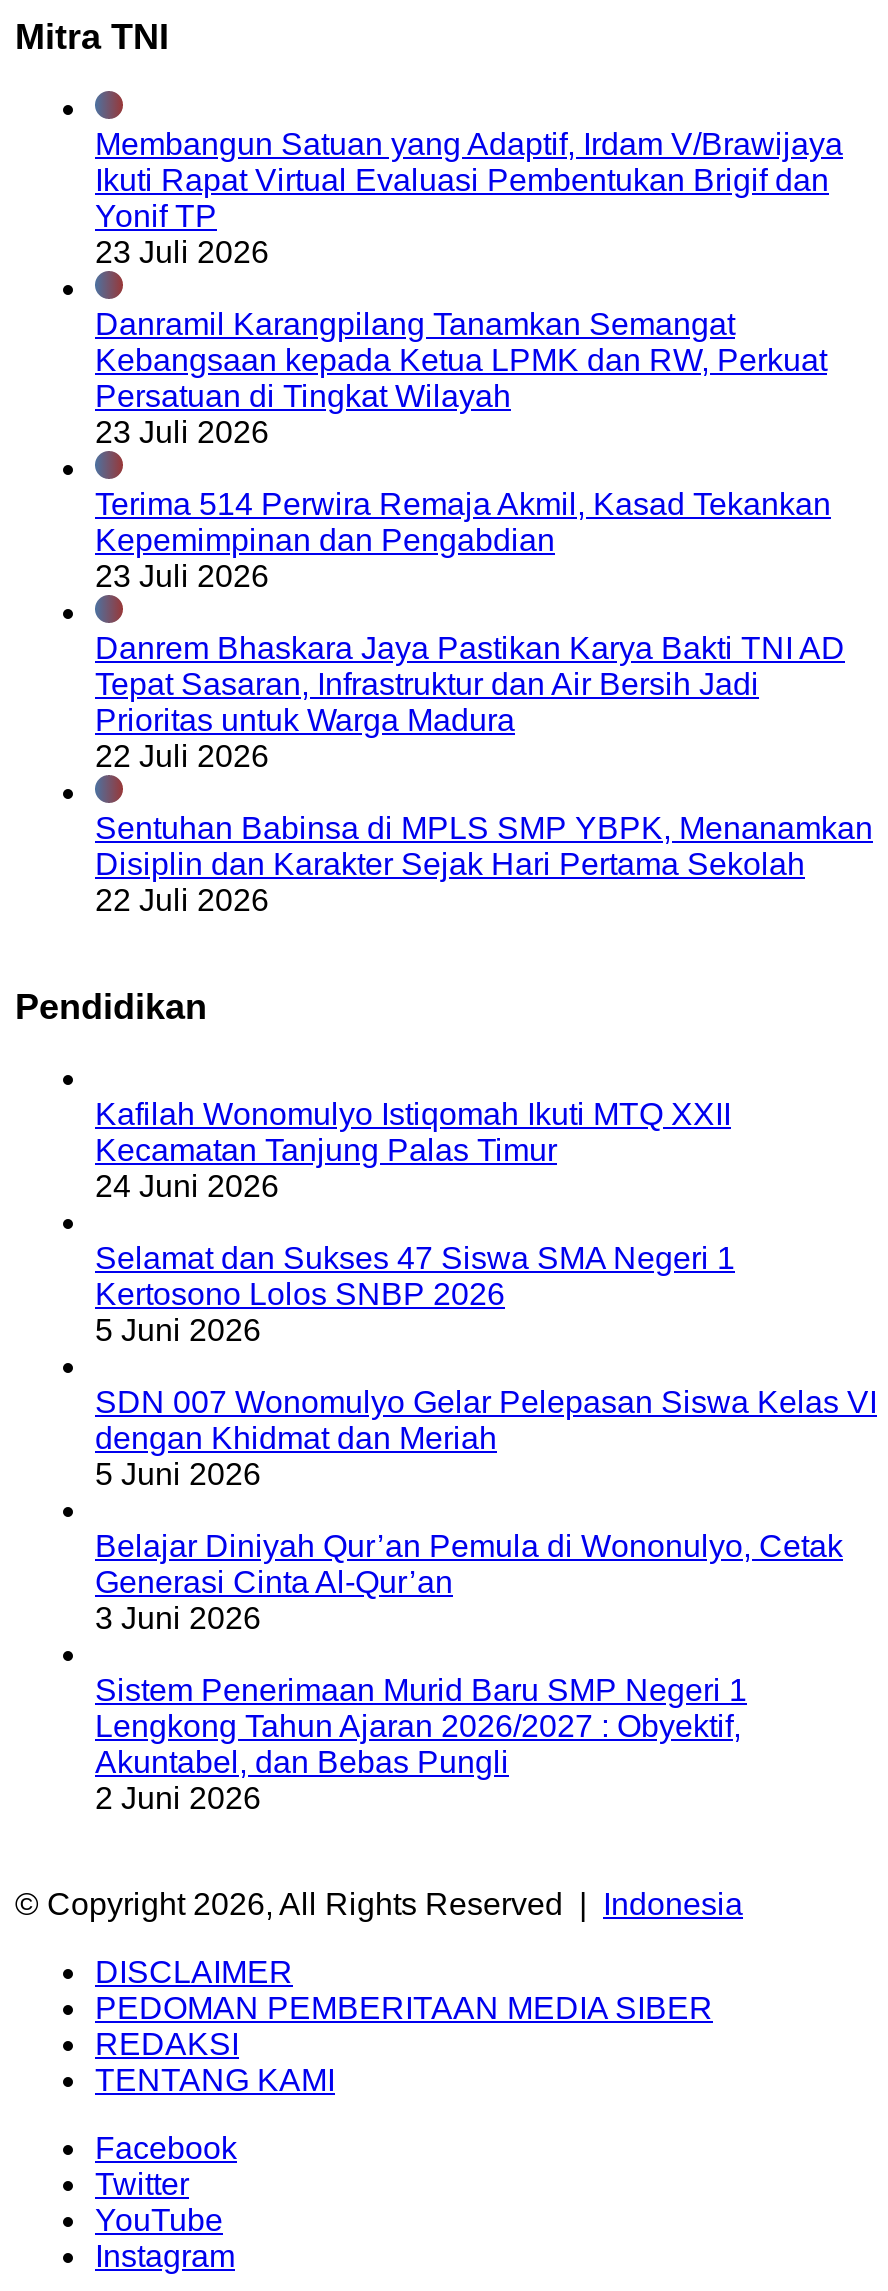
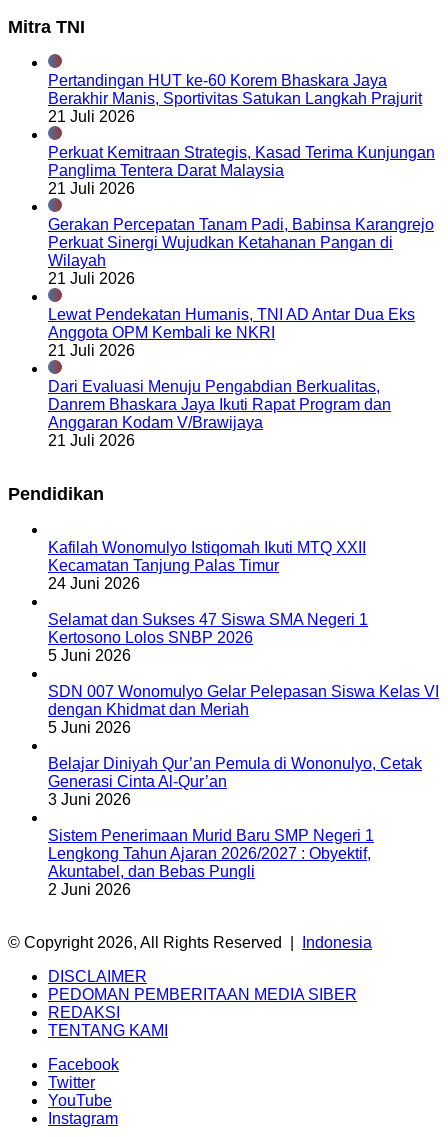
[95,127,843,269] Membangun Satuan yang Adaptif, Irdam V/Brawijaya | Ikuti Rapat Virtual Evaluasi Pembentukan Brigif dan | Yonif TP | 23 Juli 2026 -> [48,72,422,125] Pertandingan HUT ke-60 Korem Bhaskara Jaya | Berakhir Manis, Sportivitas Satukan Langkah Prajurit | 21 Juli 2026
[95,307,827,449] Danramil Karangpilang Tanamkan Semangat | Kebangsaan kepada Ketua LPMK dan RW, Perkuat | Persatuan di Tingkat Wilayah | 23 Juli 2026 -> [48,144,435,197] Perkuat Kemitraan Strategis, Kasad Terima Kunjungan | Panglima Tentera Darat Malaysia | 21 Juli 2026
[95,487,831,593] Terima 514 Perwira Remaja Akmil, Kasad Tekankan | Kepemimpinan dan Pengabdian | 23 Juli 2026 -> [48,216,434,287] Gerakan Percepatan Tanam Padi, Babinsa Karangrejo | Perkuat Sinergi Wujudkan Ketahanan Pangan di | Wilayah | 21 Juli 2026
[95,631,845,773] Danrem Bhaskara Jaya Pastikan Karya Bakti TNI AD | Tepat Sasaran, Infrastruktur dan Air Bersih Jadi | Prioritas untuk Warga Madura | 22 Juli 2026 -> [48,306,415,359] Lewat Pendekatan Humanis, TNI AD Antar Dua Eks | Anggota OPM Kembali ke NKRI | 21 Juli 2026
[95,811,873,917] Sentuhan Babinsa di MPLS SMP YBPK, Menanamkan | Disiplin dan Karakter Sejak Hari Pertama Sekolah | 22 Juli 2026 -> [48,378,391,449] Dari Evaluasi Menuju Pengabdian Berkualitas, | Danrem Bhaskara Jaya Ikuti Rapat Program dan | Anggaran Kodam V/Brawijaya | 21 Juli 2026

